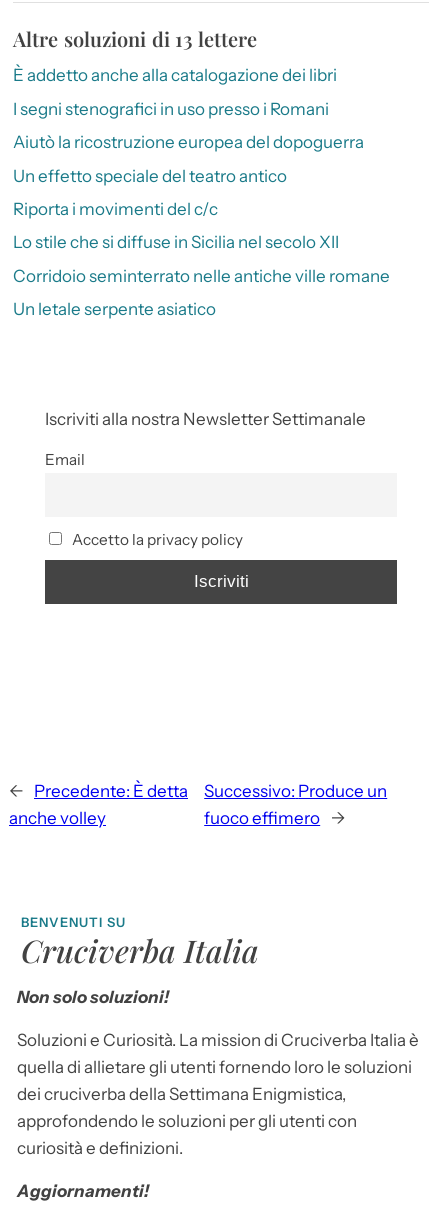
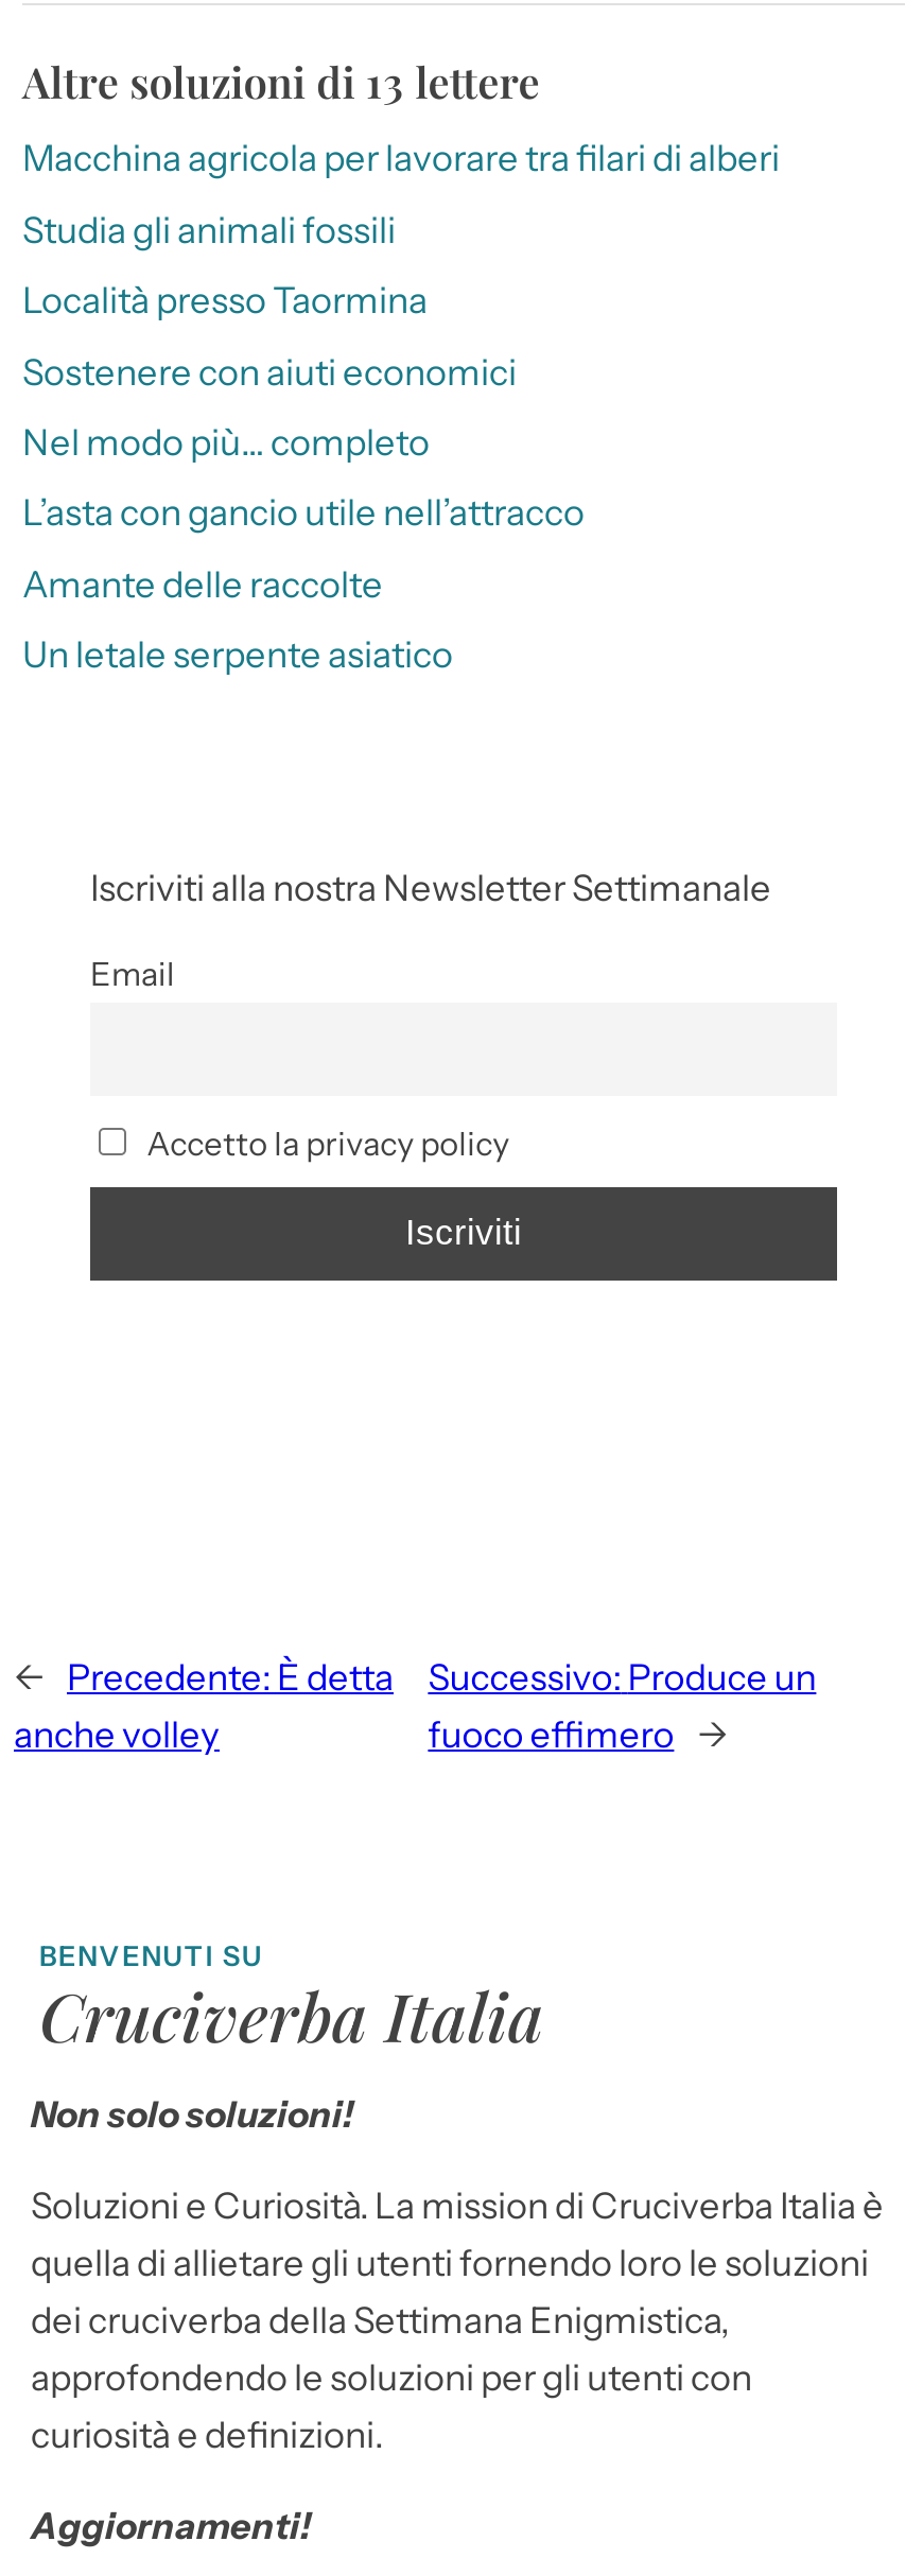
[13,65,337,85] È addetto anche alla catalogazione dei libri -> [22,138,780,180] Macchina agricola per lavorare tra filari di alberi
[13,99,329,119] I segni stenografici in uso presso i Romani -> [22,209,396,251] Studia gli animali fossili
[13,132,364,152] Aiutò la ricostruzione europea del dopoguerra -> [22,279,428,322] Località presso Taormina
[13,165,287,185] Un effetto speciale del teatro antico -> [22,350,517,393] Sostenere con aiuti economici
[13,199,218,219] Riporta i movimenti del c/c -> [22,421,430,463] Nel modo più… completo
[13,232,339,252] Lo stile che si diffuse in Sicilia nel secolo XII -> [22,492,585,534] L’asta con gancio utile nell’attracco
[13,266,390,286] Corridoio seminterrato nelle antiche ville romane -> [22,563,383,605] Amante delle raccolte

